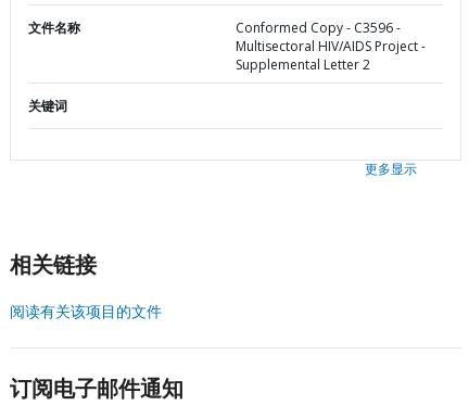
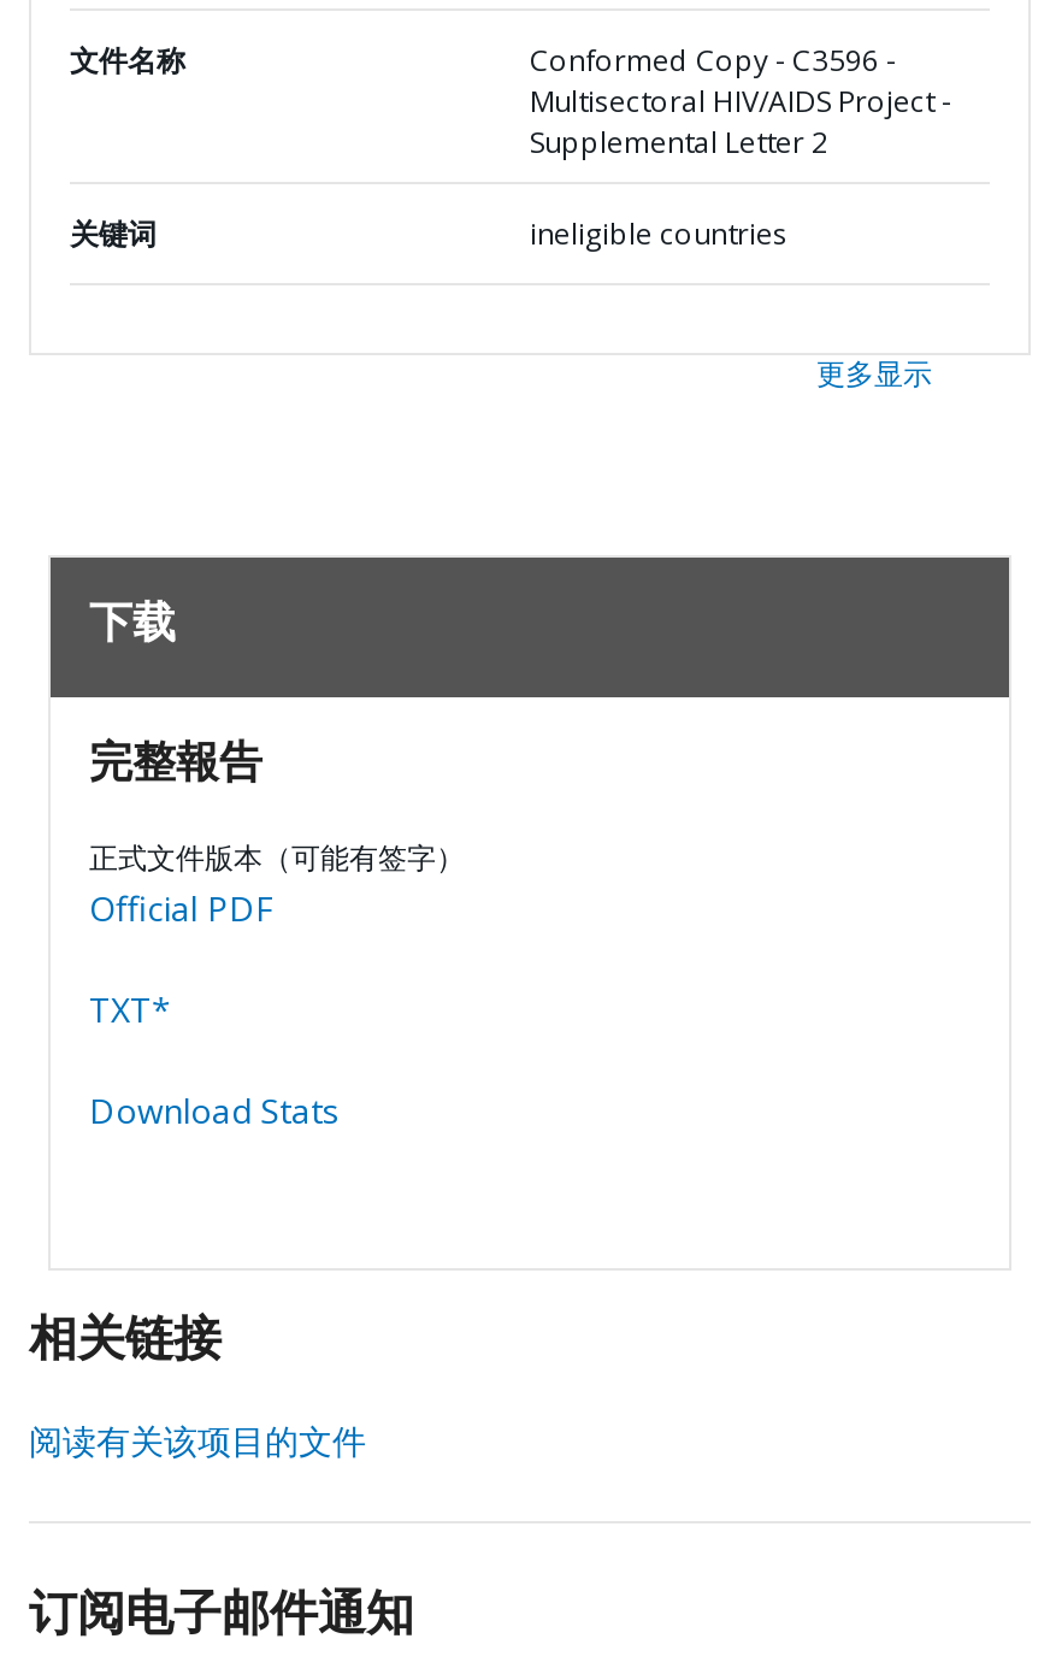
none -> [530,213,787,254] ineligible countries
none -> [89,606,465,1133] 下载 | 完整報告 | 正式文件版本（可能有签字） | Official PDF | TXT* | Download Stats

